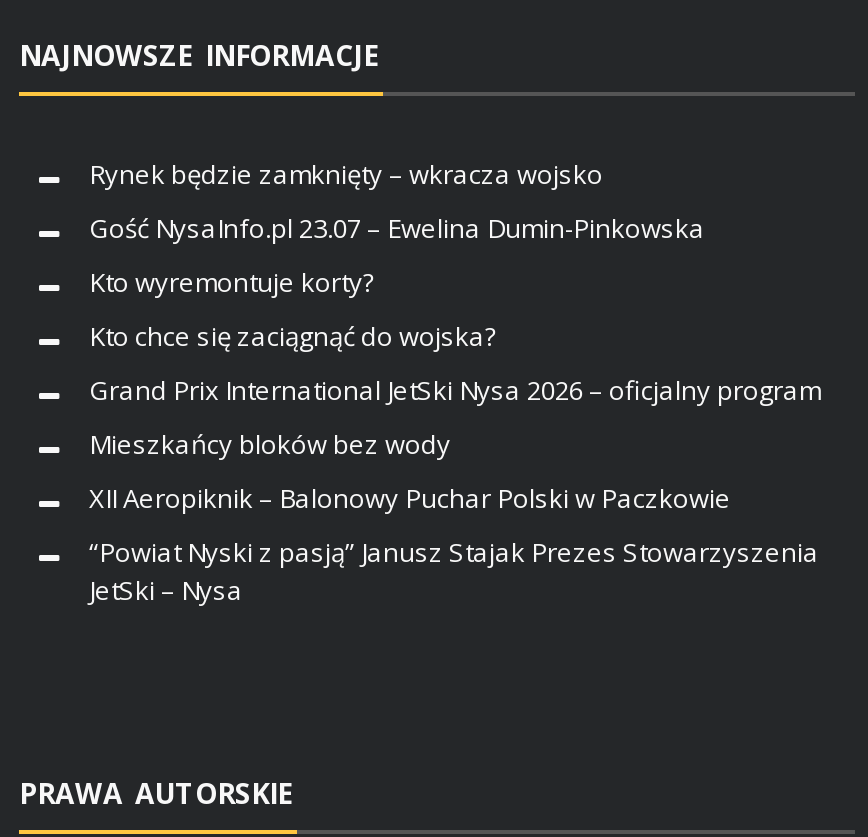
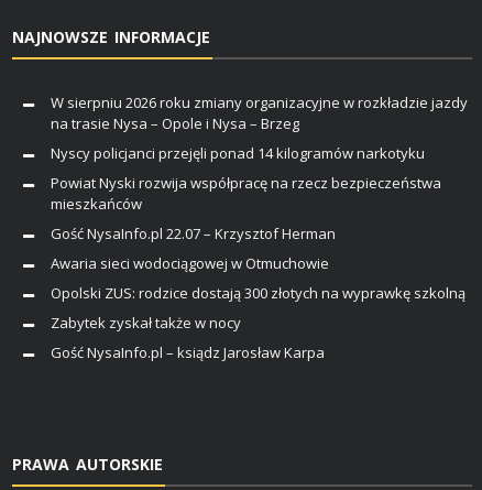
[89,155,603,191] Rynek będzie zamknięty – wkracza wojsko -> [51,92,468,133] W sierpniu 2026 roku zmiany organizacyjne w rozkładzie jazdy | na trasie Nysa – Opole i Nysa – Brzeg
[89,209,705,245] Gość NysaInfo.pl 23.07 – Ewelina Dumin-Pinkowska -> [51,143,425,162] Nyscy policjanci przejęli ponad 14 kilogramów narkotyku
[89,263,375,299] Kto wyremontuje korty? -> [51,172,441,213] Powiat Nyski rozwija współpracę na rzecz bezpieczeństwa | mieszkańców
[89,317,497,353] Kto chce się zaciągnąć do wojska? -> [51,223,336,243] Gość NysaInfo.pl 22.07 – Krzysztof Herman
[89,371,821,407] Grand Prix International JetSki Nysa 2026 – oficjalny program -> [51,253,329,273] Awaria sieci wodociągowej w Otmuchowie
[89,425,451,461] Mieszkańcy bloków bez wody -> [51,282,465,302] Opolski ZUS: rodzice dostają 300 złotych na wyprawkę szkolną
[89,479,731,515] XII Aeropiknik – Balonowy Puchar Polski w Paczkowie -> [51,312,241,332] Zabytek zyskał także w nocy
[89,533,819,607] “Powiat Nyski z pasją” Janusz Stajak Prezes Stowarzyszenia | JetSki – Nysa -> [51,342,325,362] Gość NysaInfo.pl – ksiądz Jarosław Karpa

